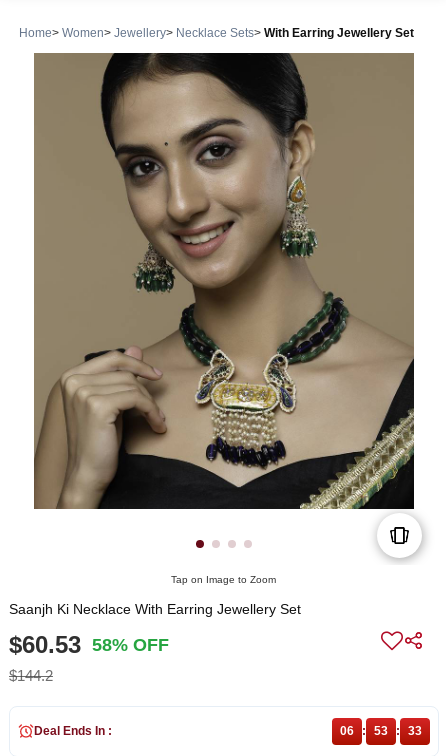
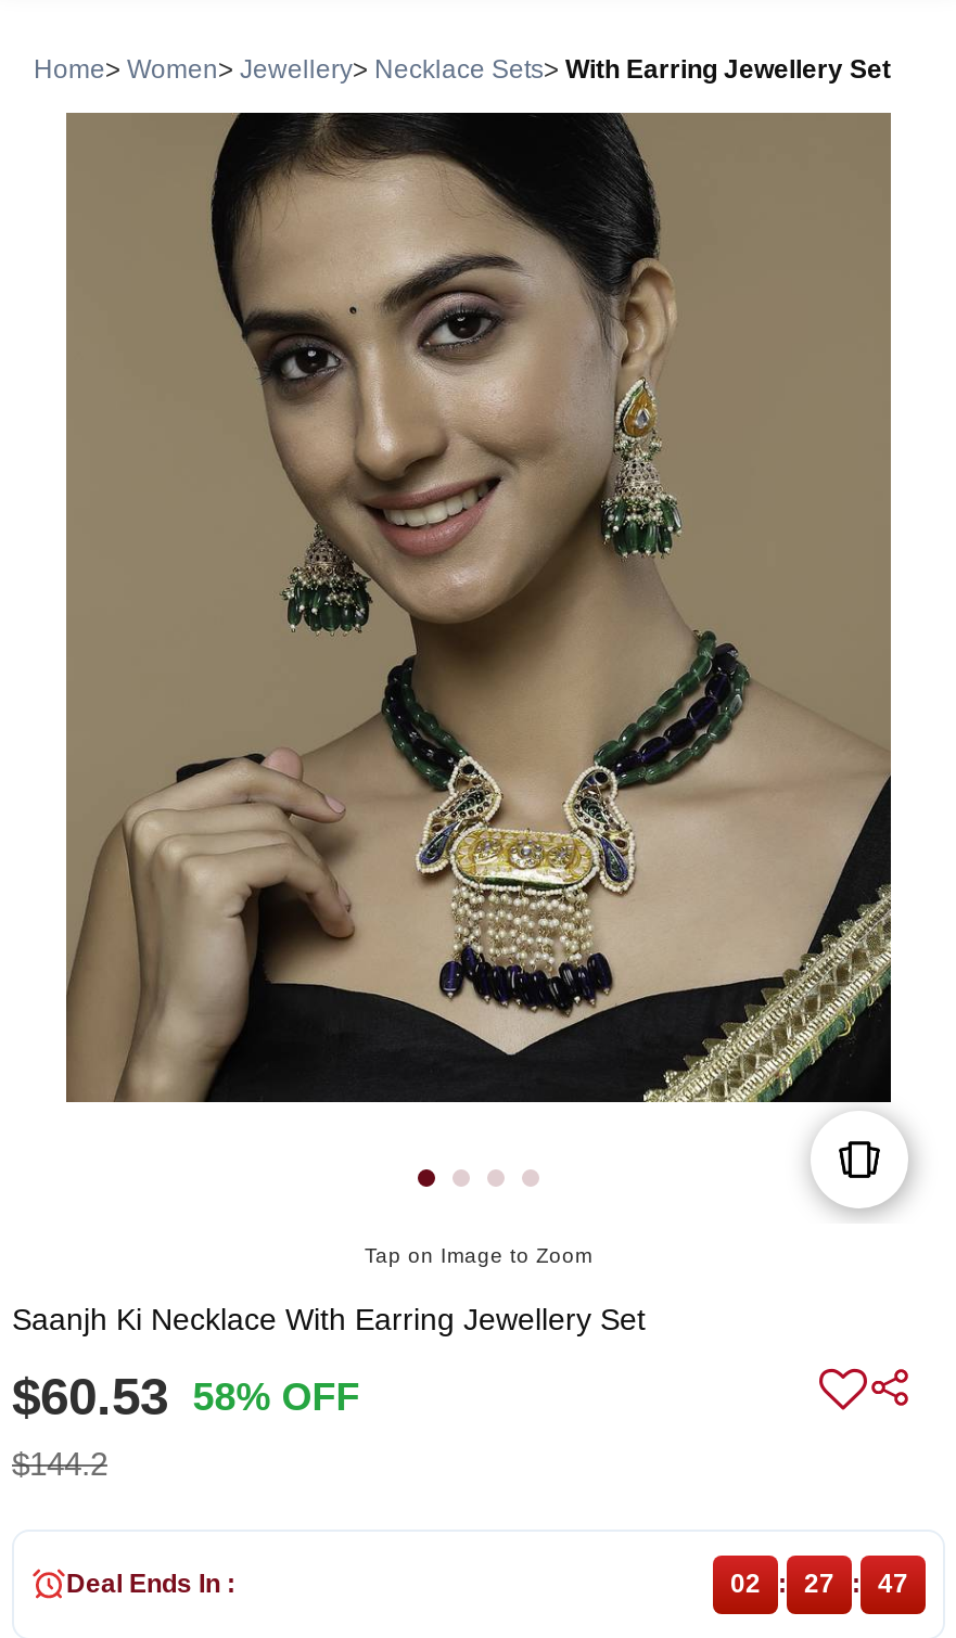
[340,724,422,738] 06 : 53 : 33 -> [730,1568,908,1599] 02 : 27 : 47

